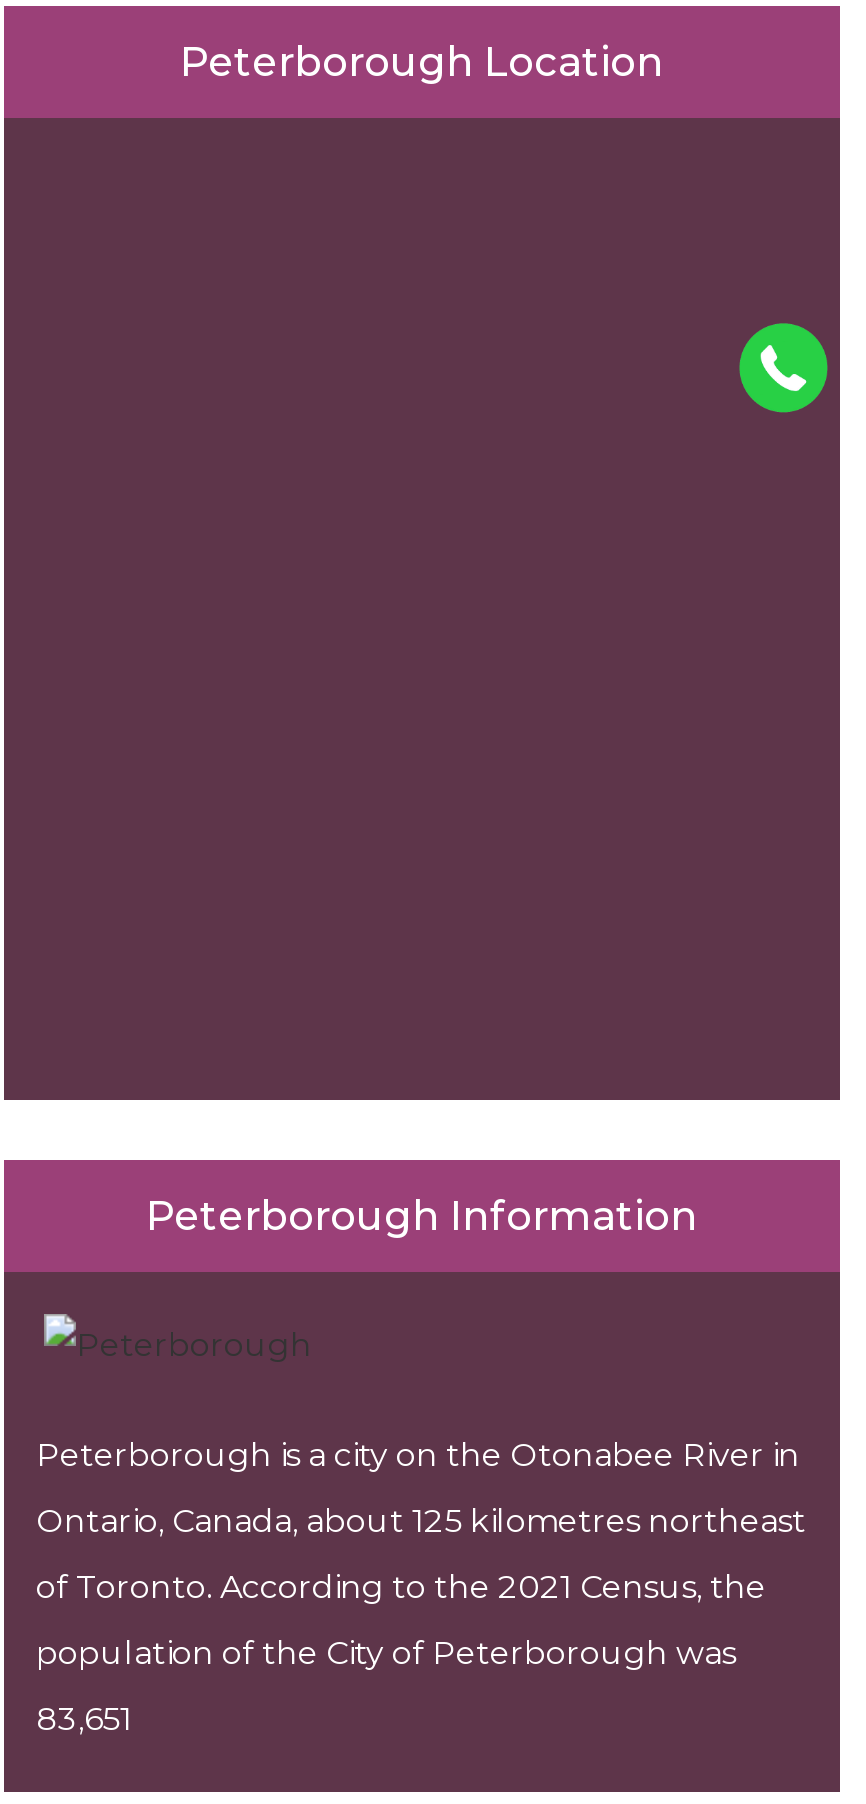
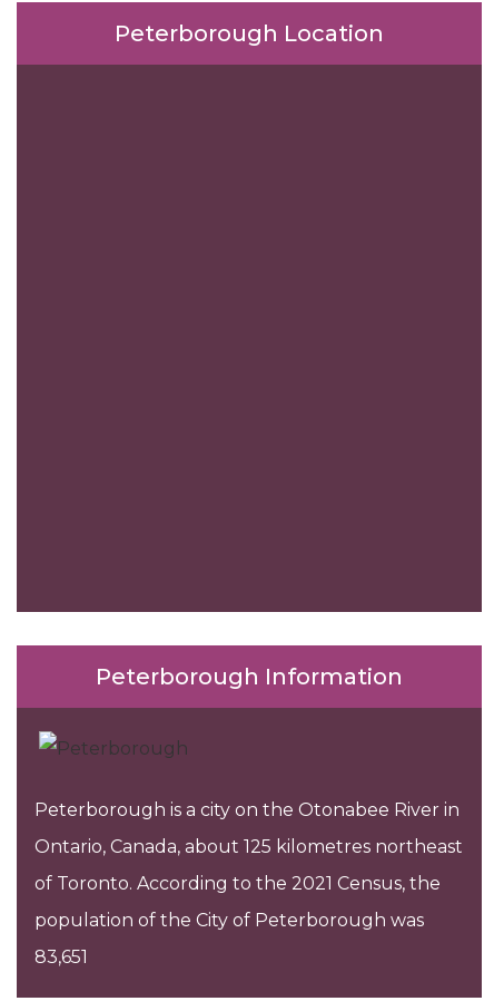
[738,322,830,414] [image] -> none

